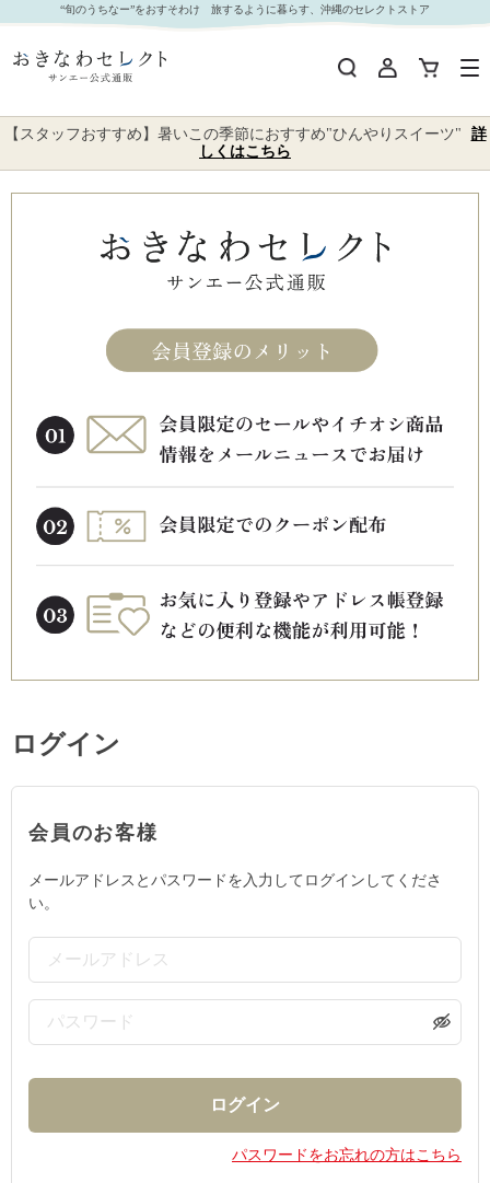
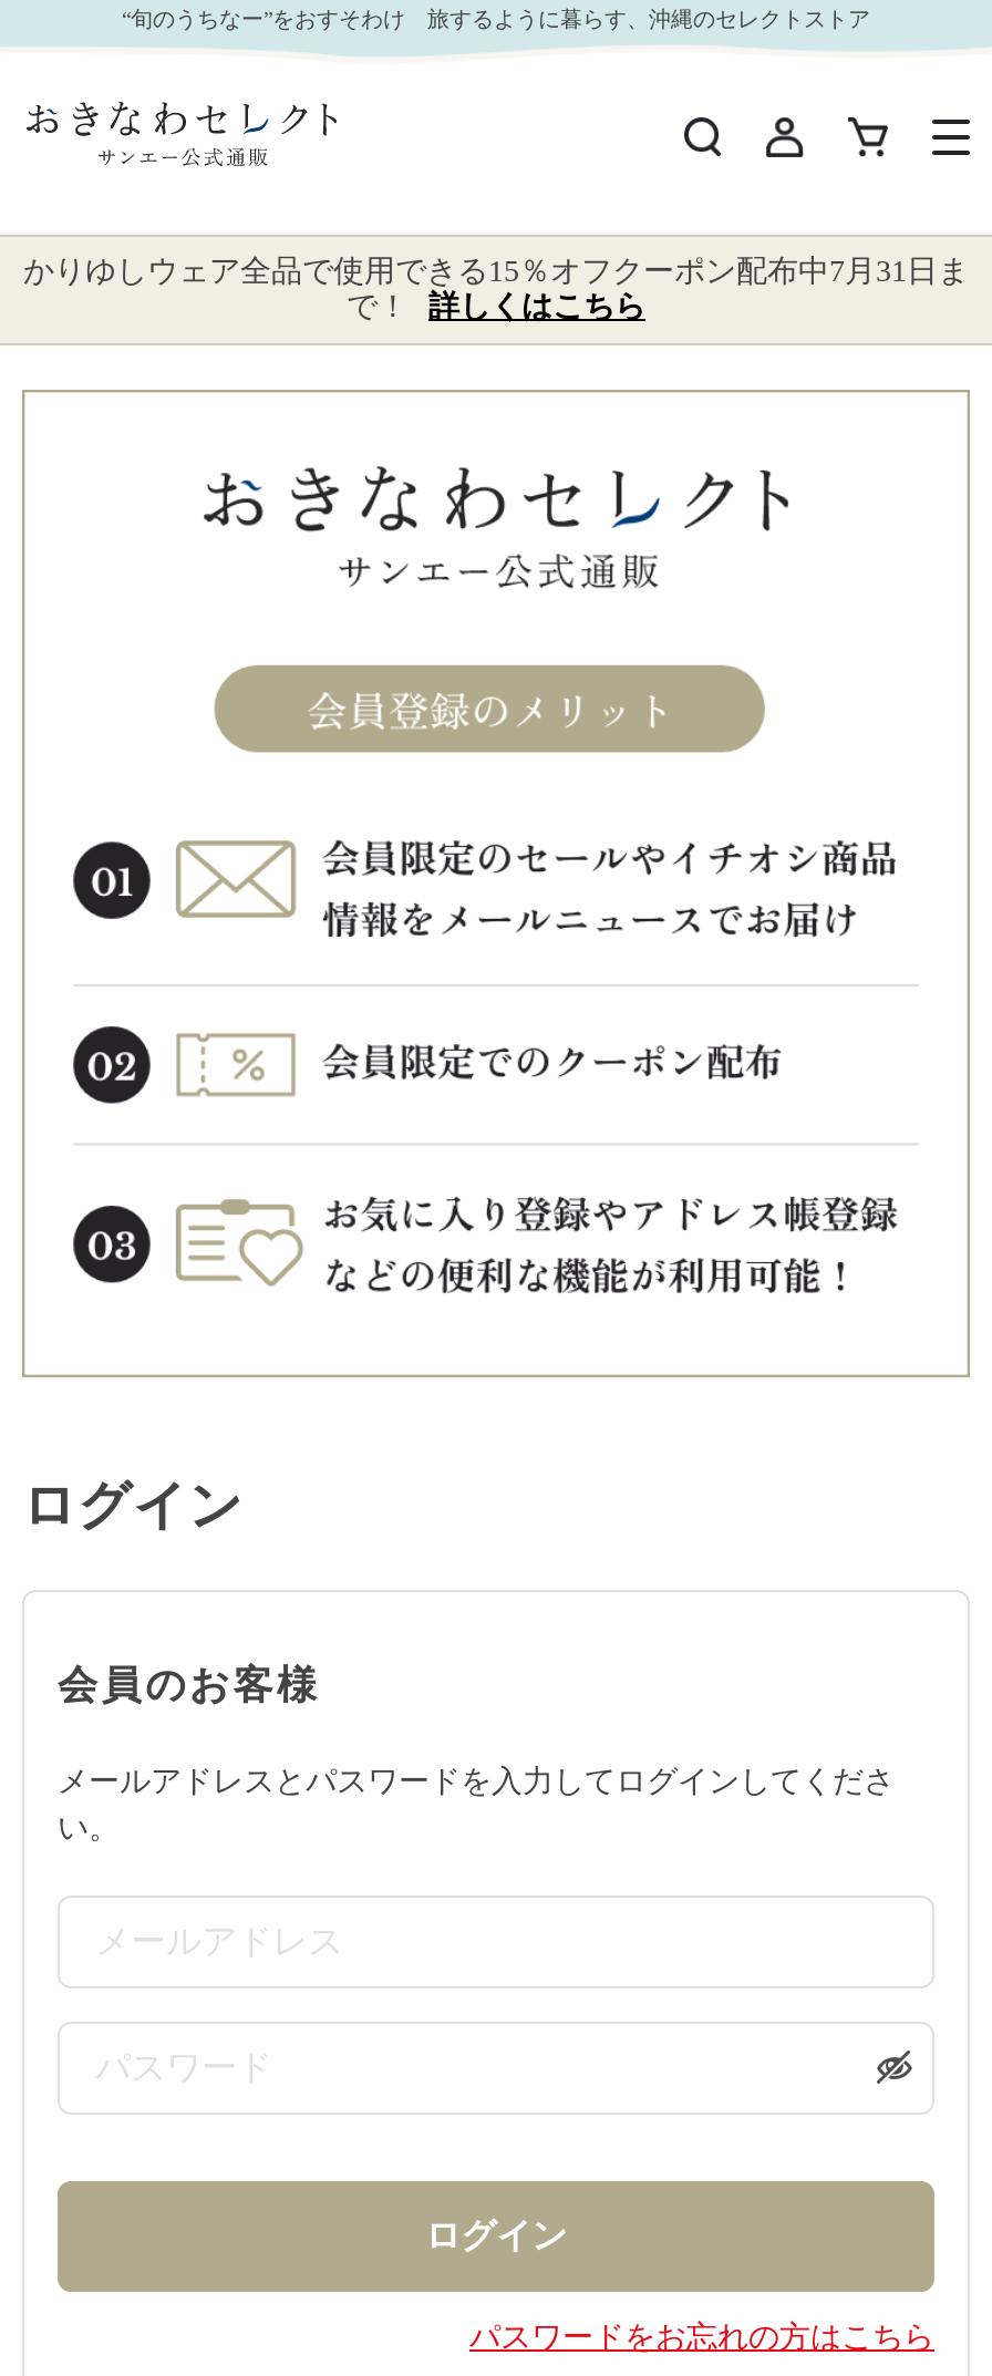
[4,126,486,160] 【スタッフおすすめ】暑いこの季節におすすめ"ひんやりスイーツ" 詳 | しくはこちら -> [23,255,969,323] かりゆしウェア全品で使用できる15％オフクーポン配布中7月31日ま | で！ 詳しくはこちら

